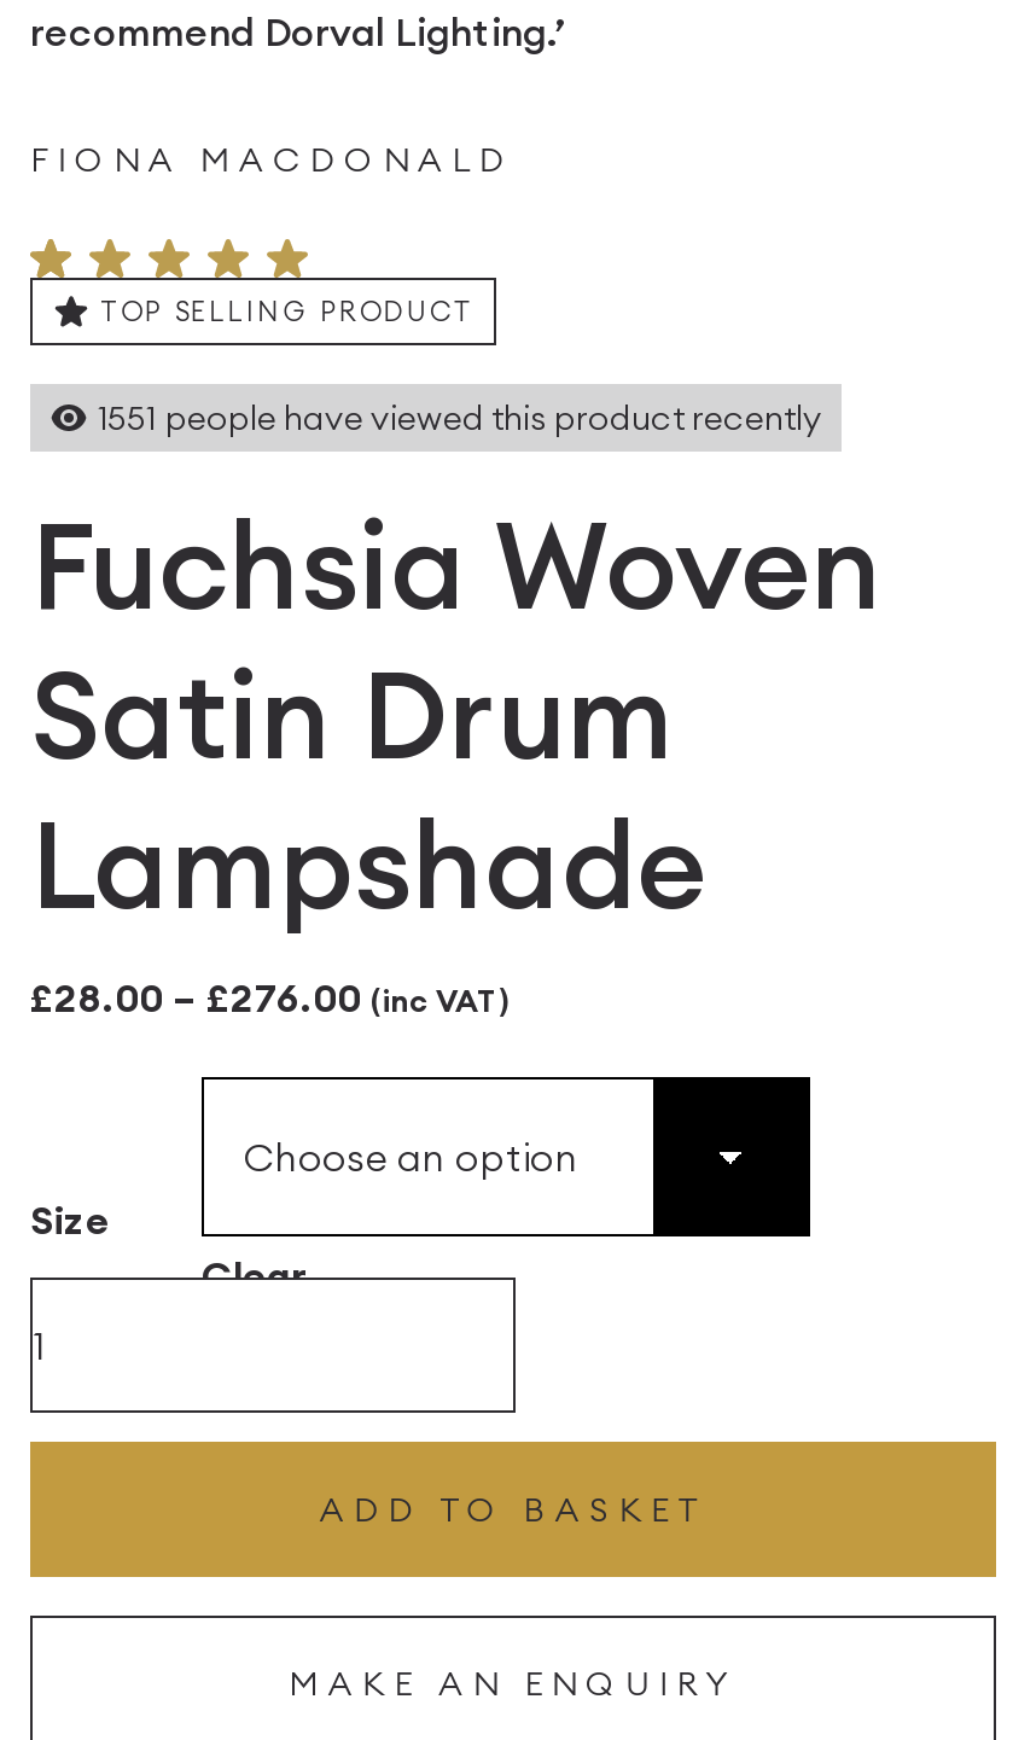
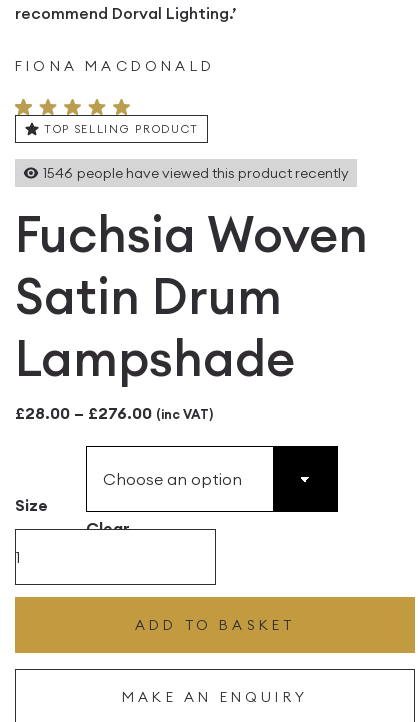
[98,396,822,439] 1551 people have viewed this product recently -> [43,164,349,182] 1546 people have viewed this product recently

